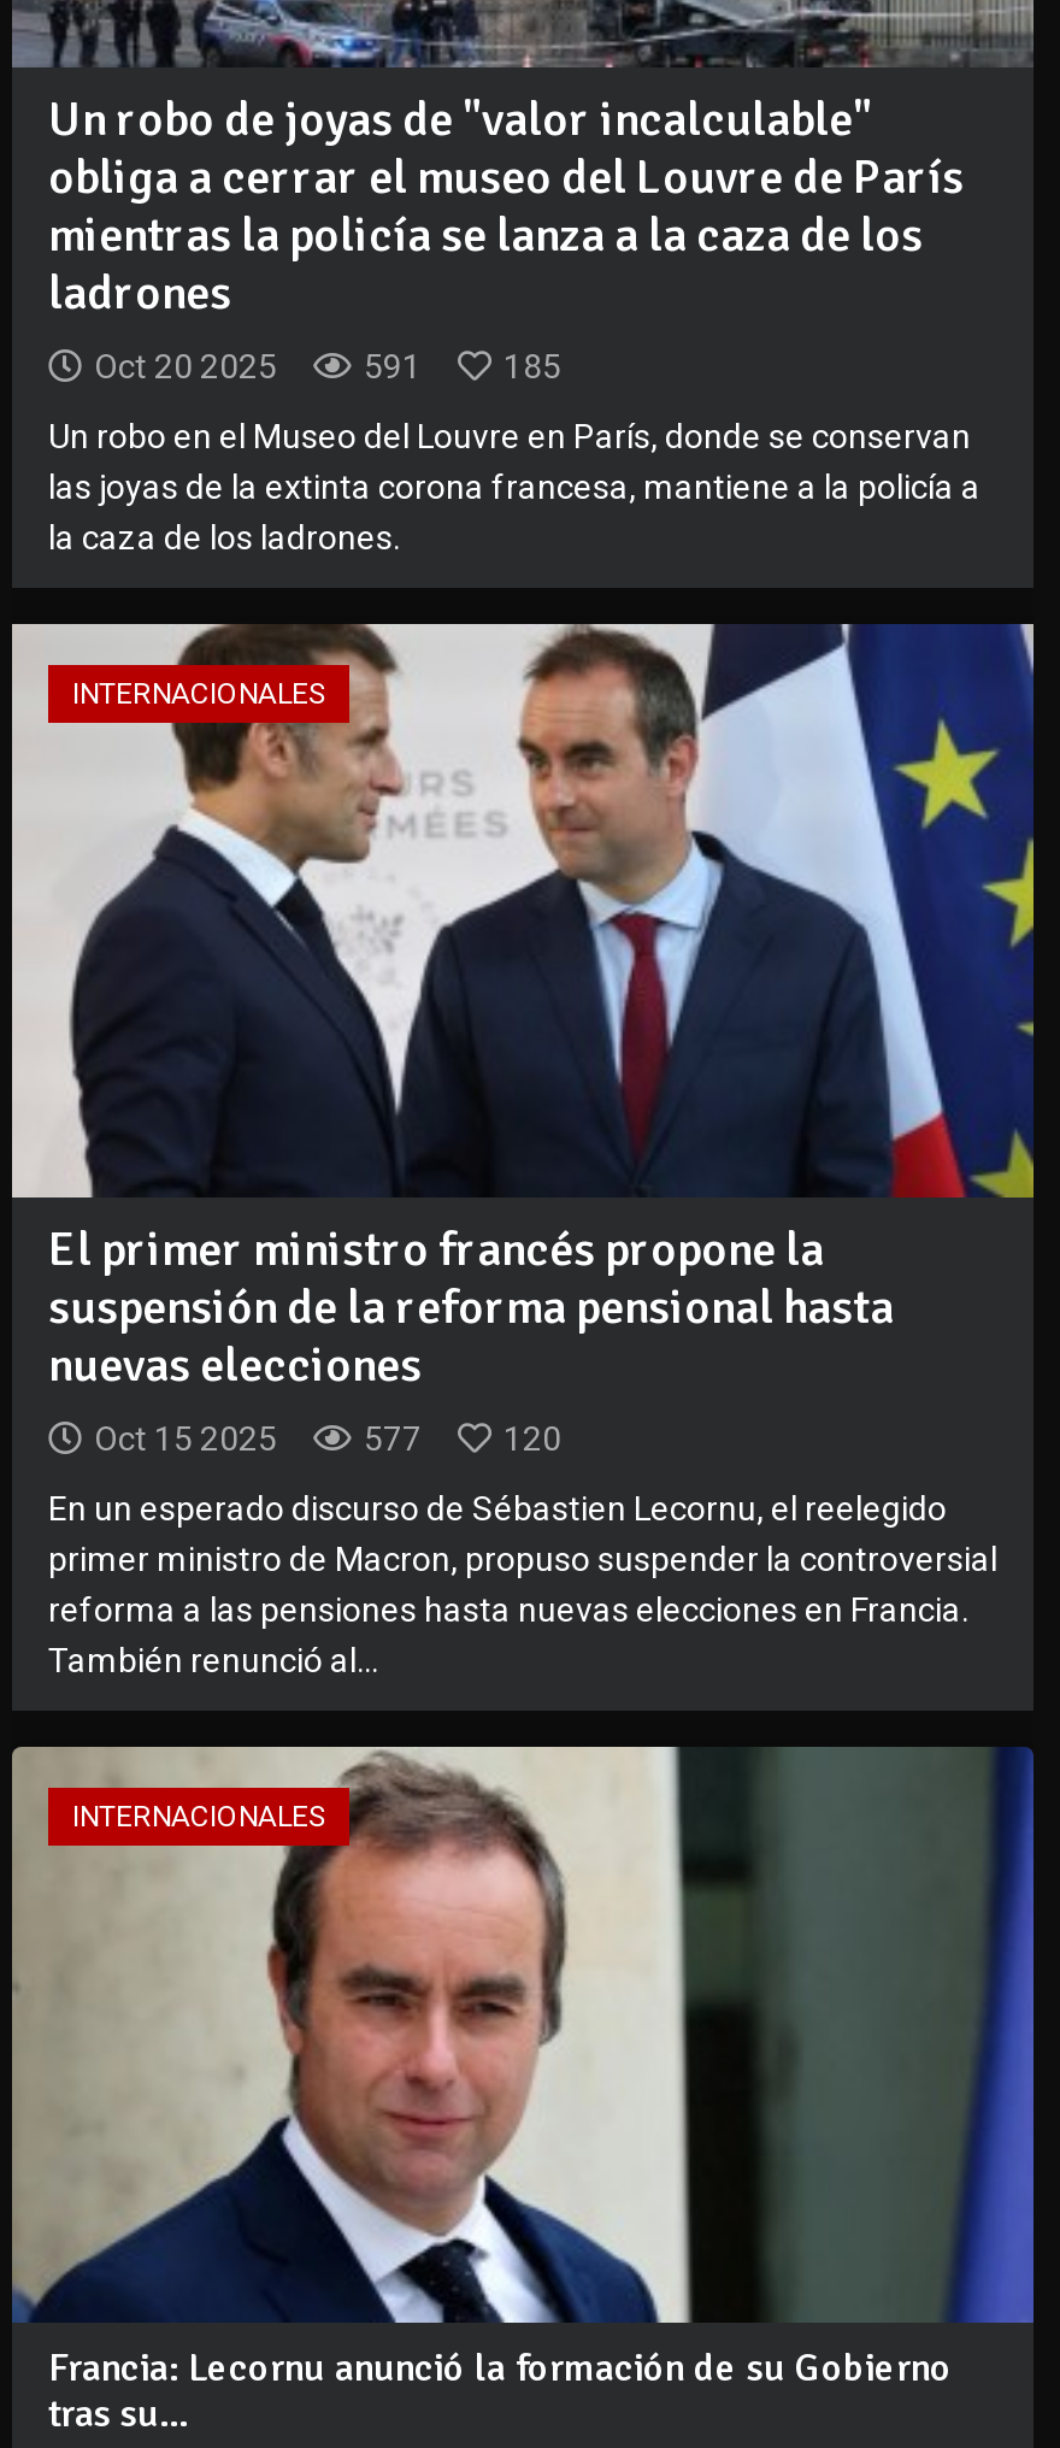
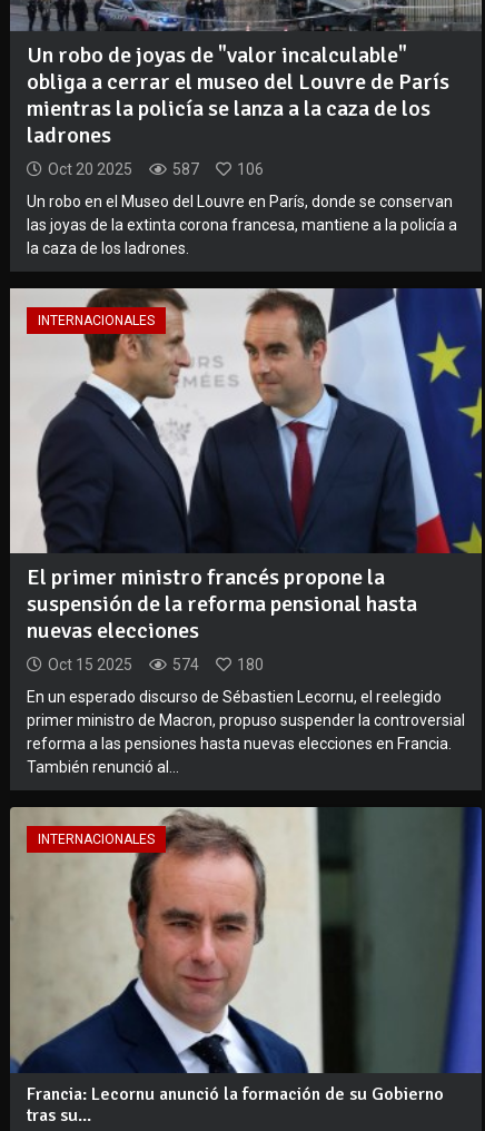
[364,346,422,384] 591 -> [172,160,199,178] 587
[503,346,561,384] 185 -> [237,160,264,178] 106
[364,1419,422,1458] 577 -> [172,656,199,673] 574
[503,1419,561,1458] 120 -> [237,656,264,673] 180

